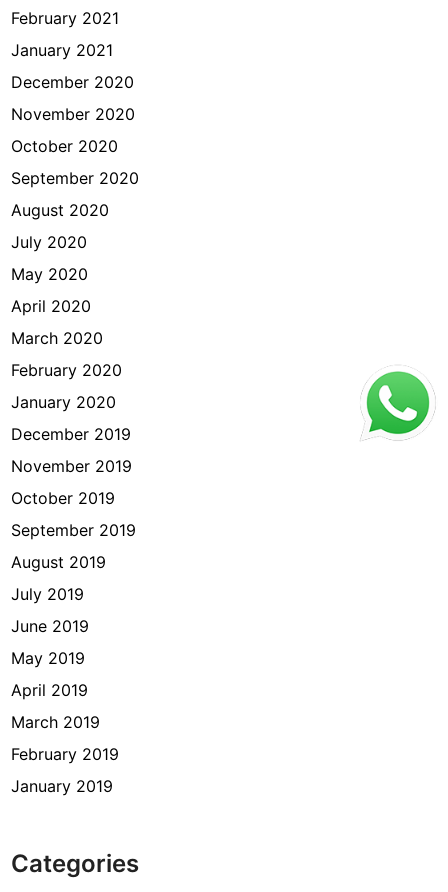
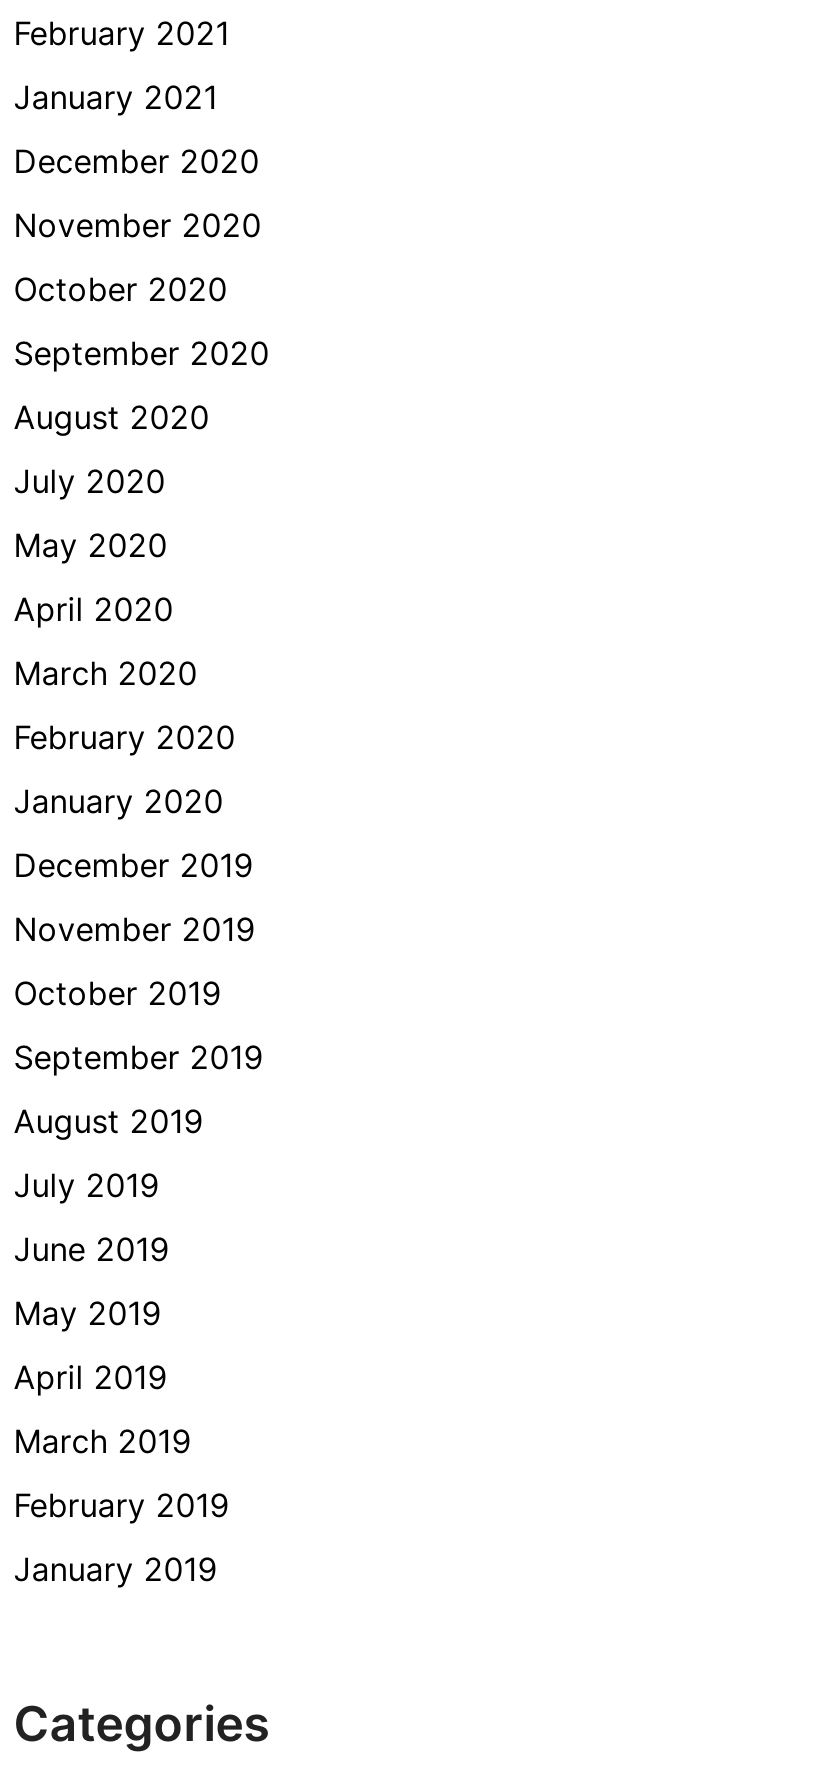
[365,370,431,436] [image] -> none

